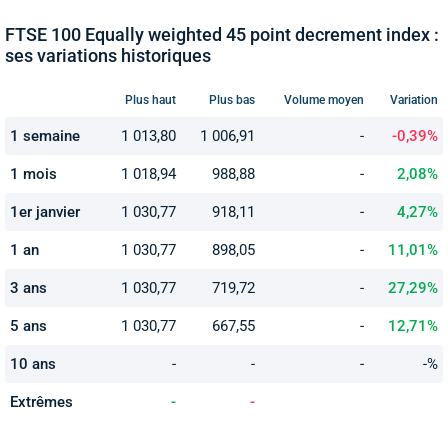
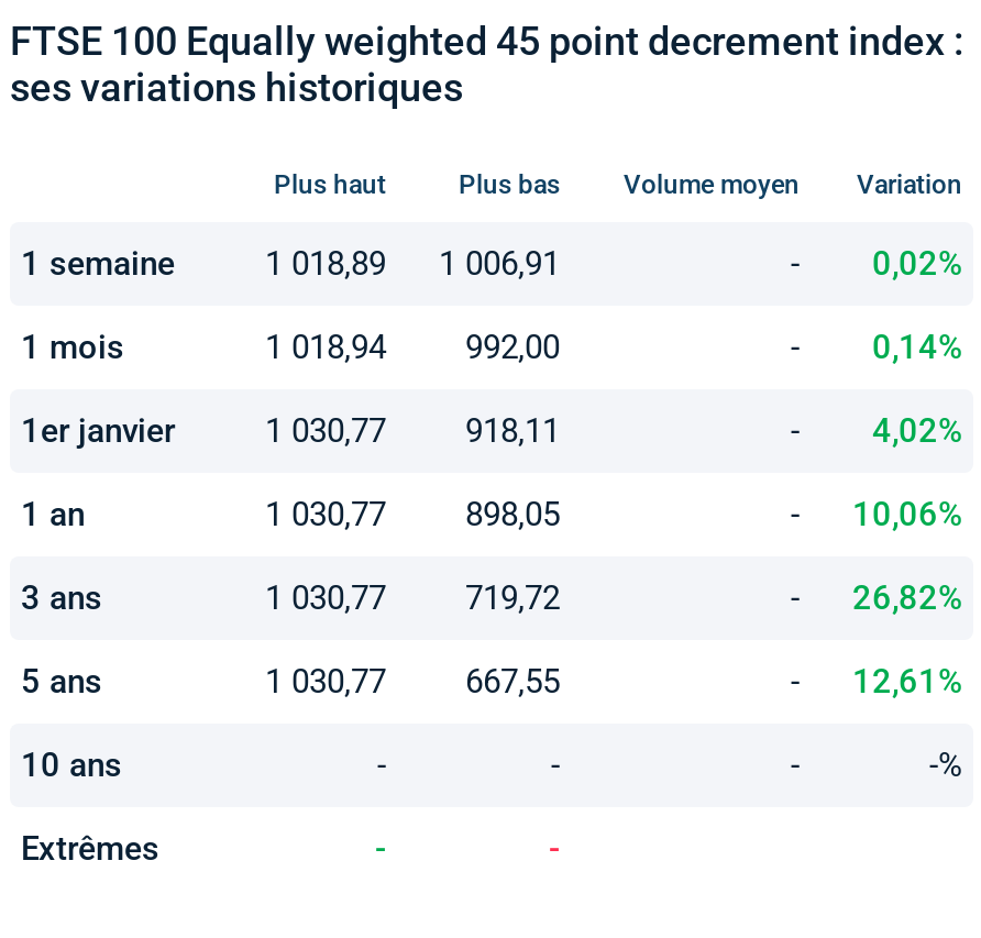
[121,127,255,145] 1 013,80 1 006,91 -> [265,245,560,284] 1 018,89 1 006,91
[392,127,438,145] -0,39% -> [872,245,962,284] 0,02%
[121,165,255,183] 1 018,94 988,88 -> [265,328,560,368] 1 018,94 992,00
[397,165,438,183] 2,08% -> [872,328,962,368] 0,14%
[397,203,438,221] 4,27% -> [872,412,962,452] 4,02%
[388,241,438,259] 11,01% -> [852,496,962,535] 10,06%
[388,279,438,297] 27,29% -> [852,579,962,619] 26,82%
[388,317,438,335] 12,71% -> [852,663,962,702] 12,61%

